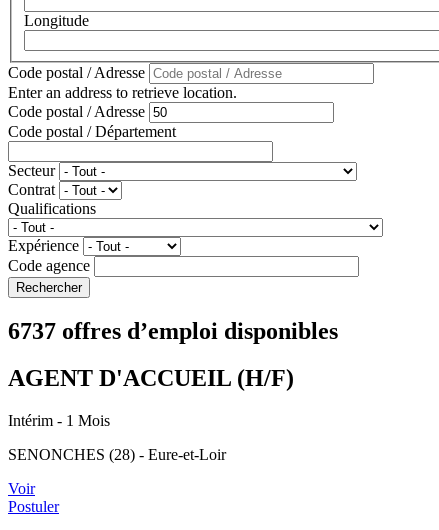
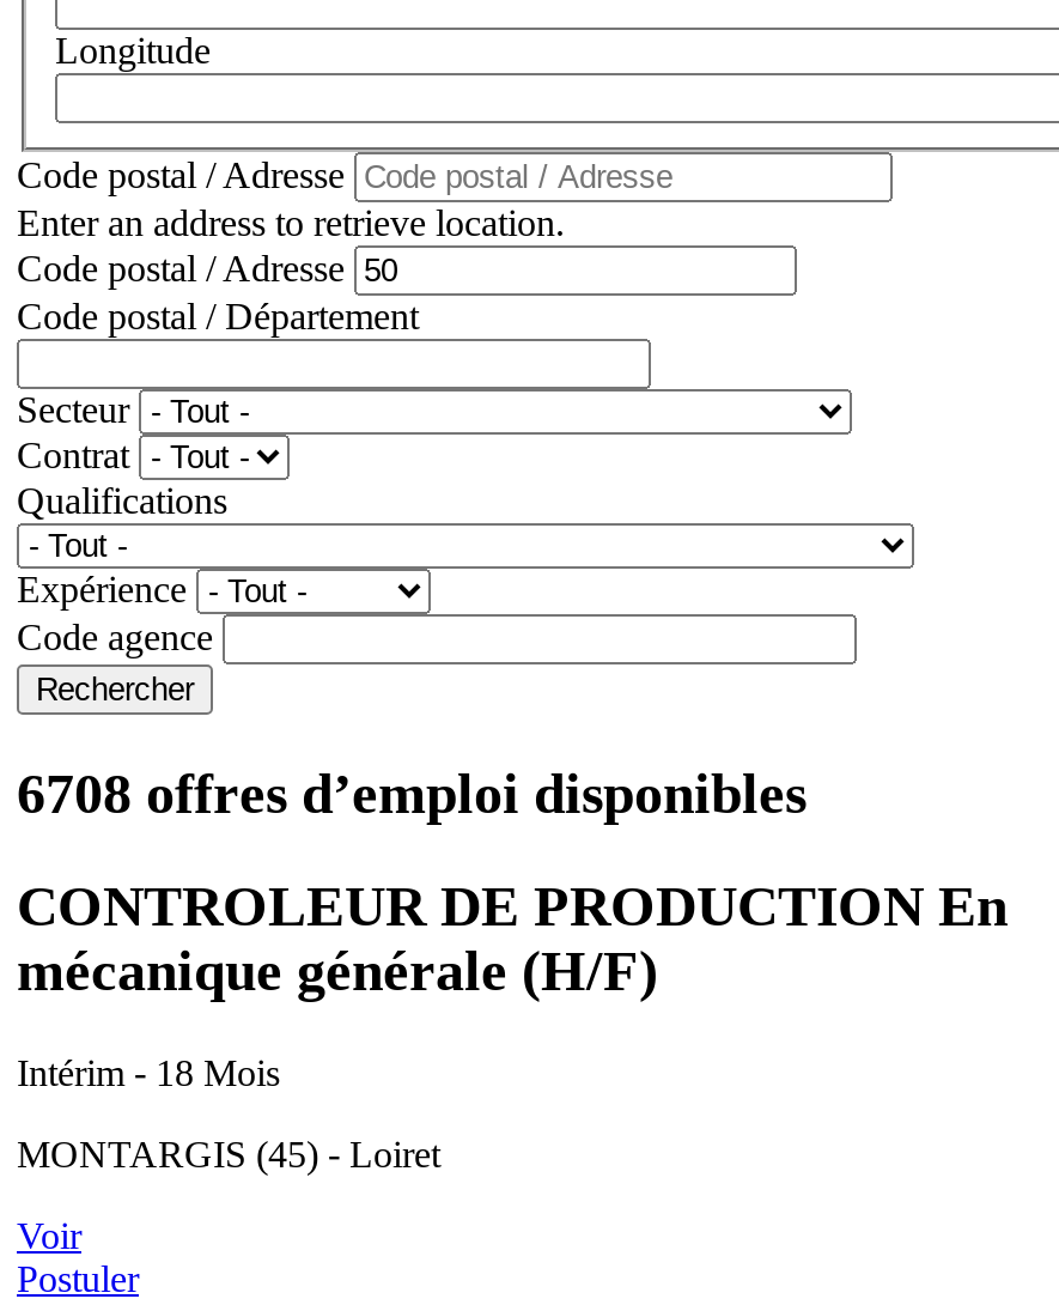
[8,318,338,344] 6737 offres d’emploi disponibles -> [17,763,807,825] 6708 offres d’emploi disponibles
[8,365,294,391] AGENT D'ACCUEIL (H/F) -> [17,875,1008,1002] CONTROLEUR DE PRODUCTION En | mécanique générale (H/F)
[8,412,110,429] Intérim - 1 Mois -> [17,1052,280,1093] Intérim - 18 Mois
[8,446,226,463] SENONCHES (28) - Eure-et-Loir -> [17,1134,440,1175] MONTARGIS (45) - Loiret

